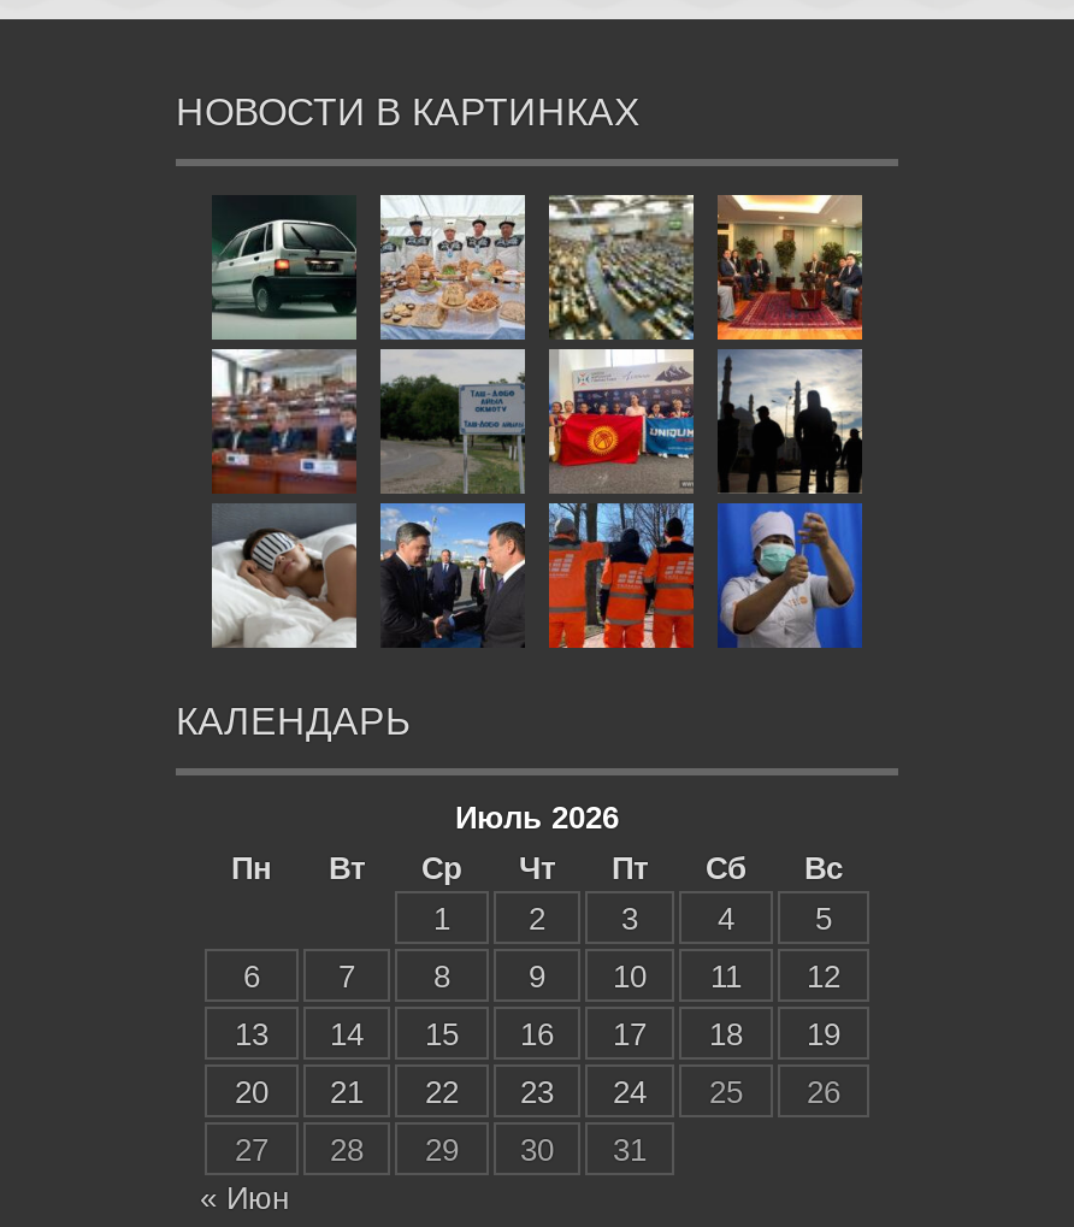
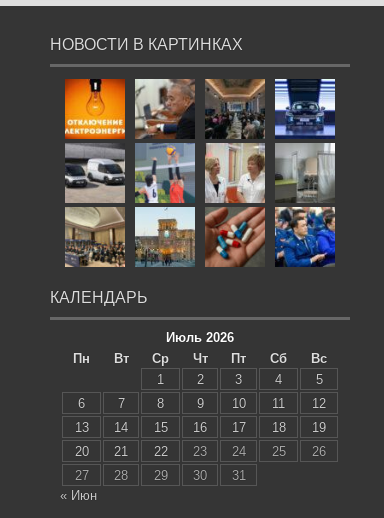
[210,195,359,650] [image] -> [64,78,126,268] [image]
[378,193,527,648] [image] -> [134,78,196,267] [image]
[547,193,696,650] [image] -> [204,79,266,267] [image]
[715,193,864,650] [image] -> [274,78,336,267] [image]

